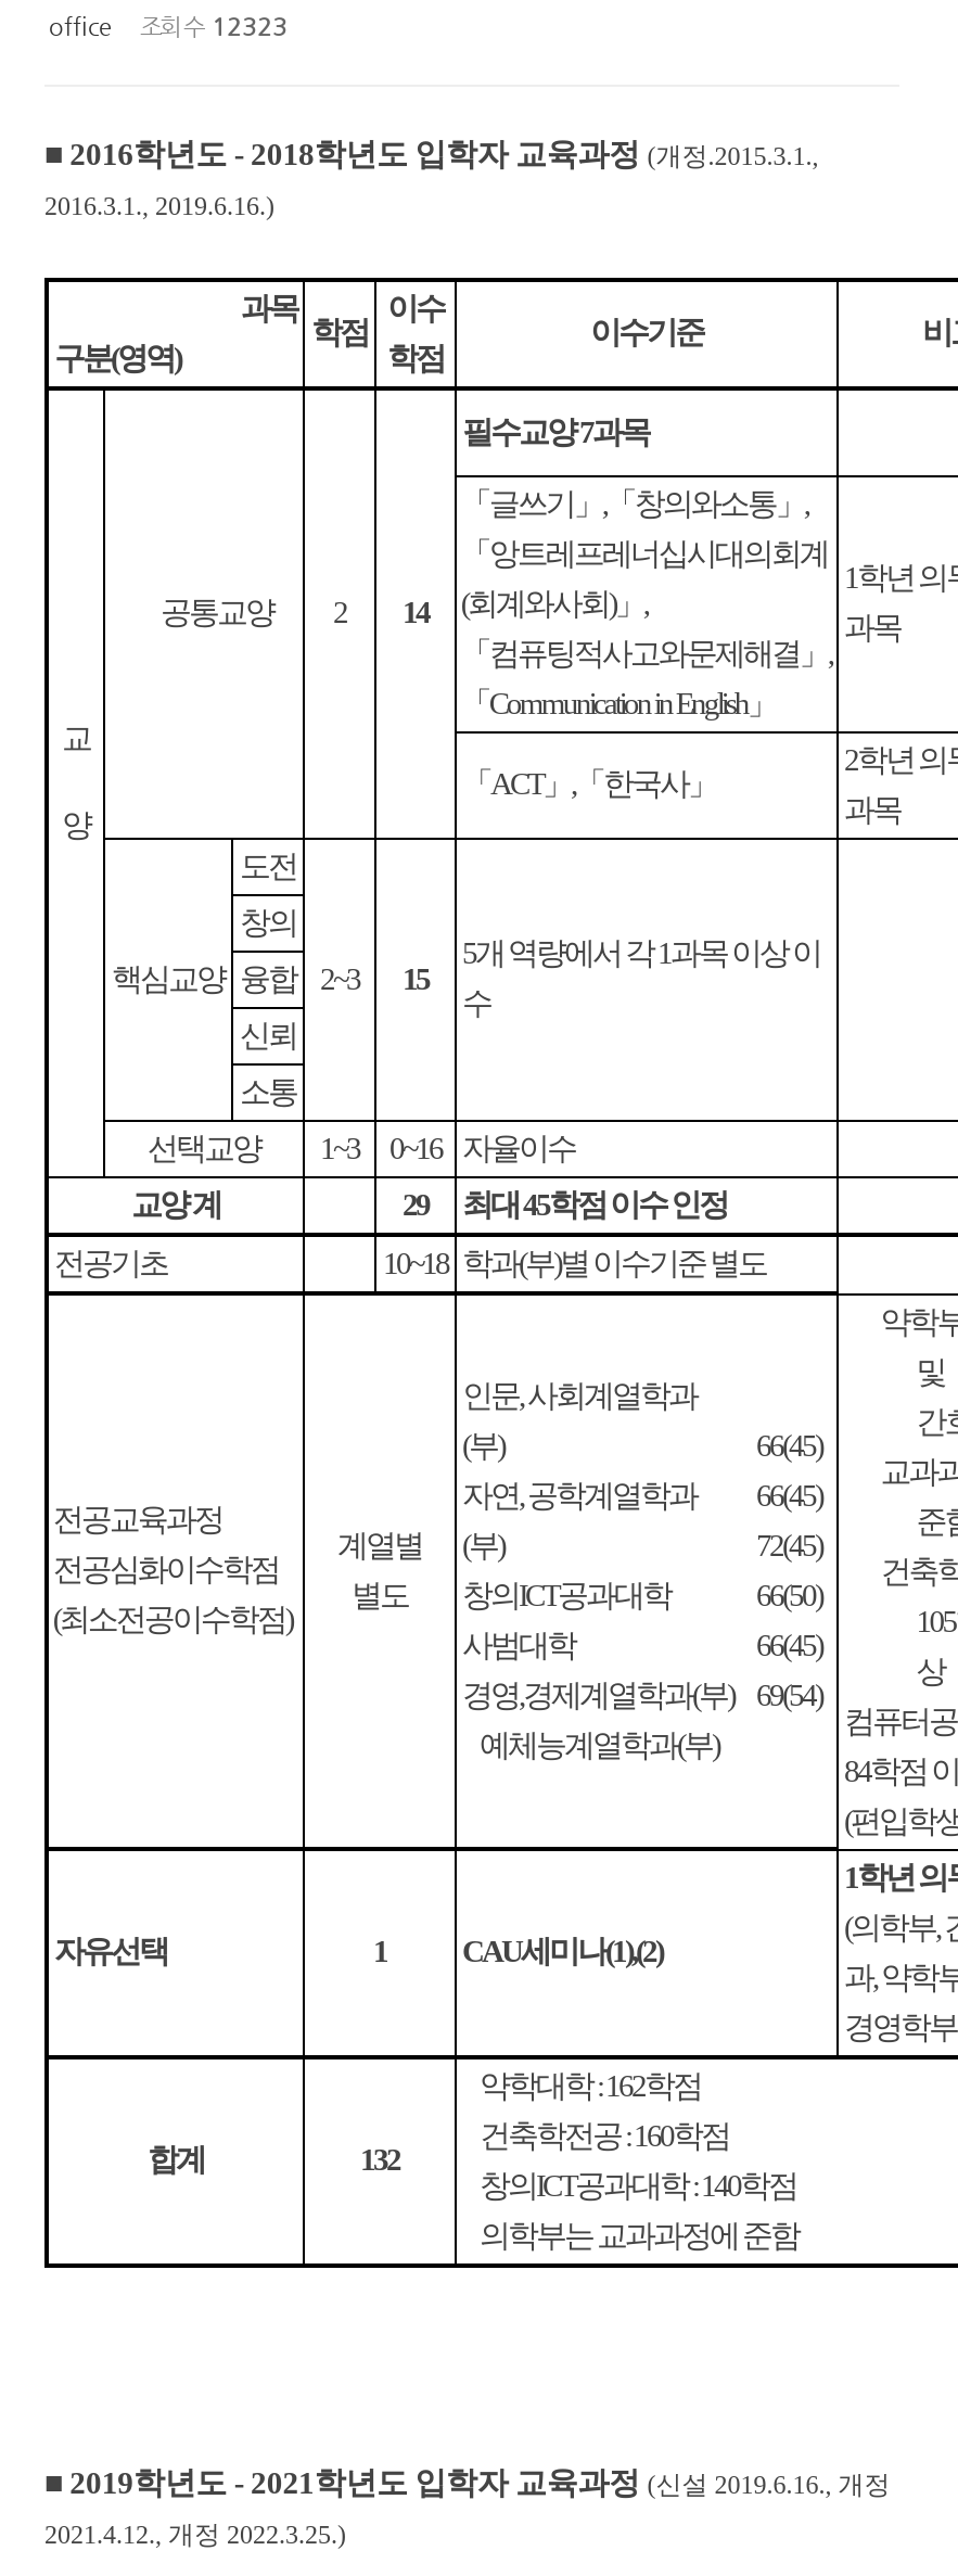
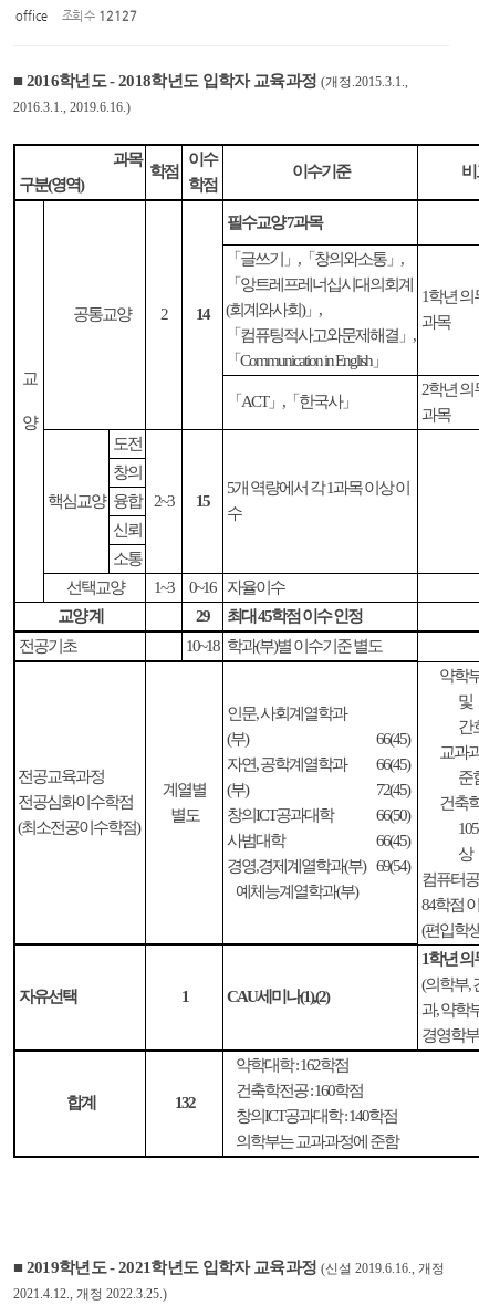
[49,13,288,41] office 조회 수 12323 -> [15,9,137,23] office 조회 수 12127

